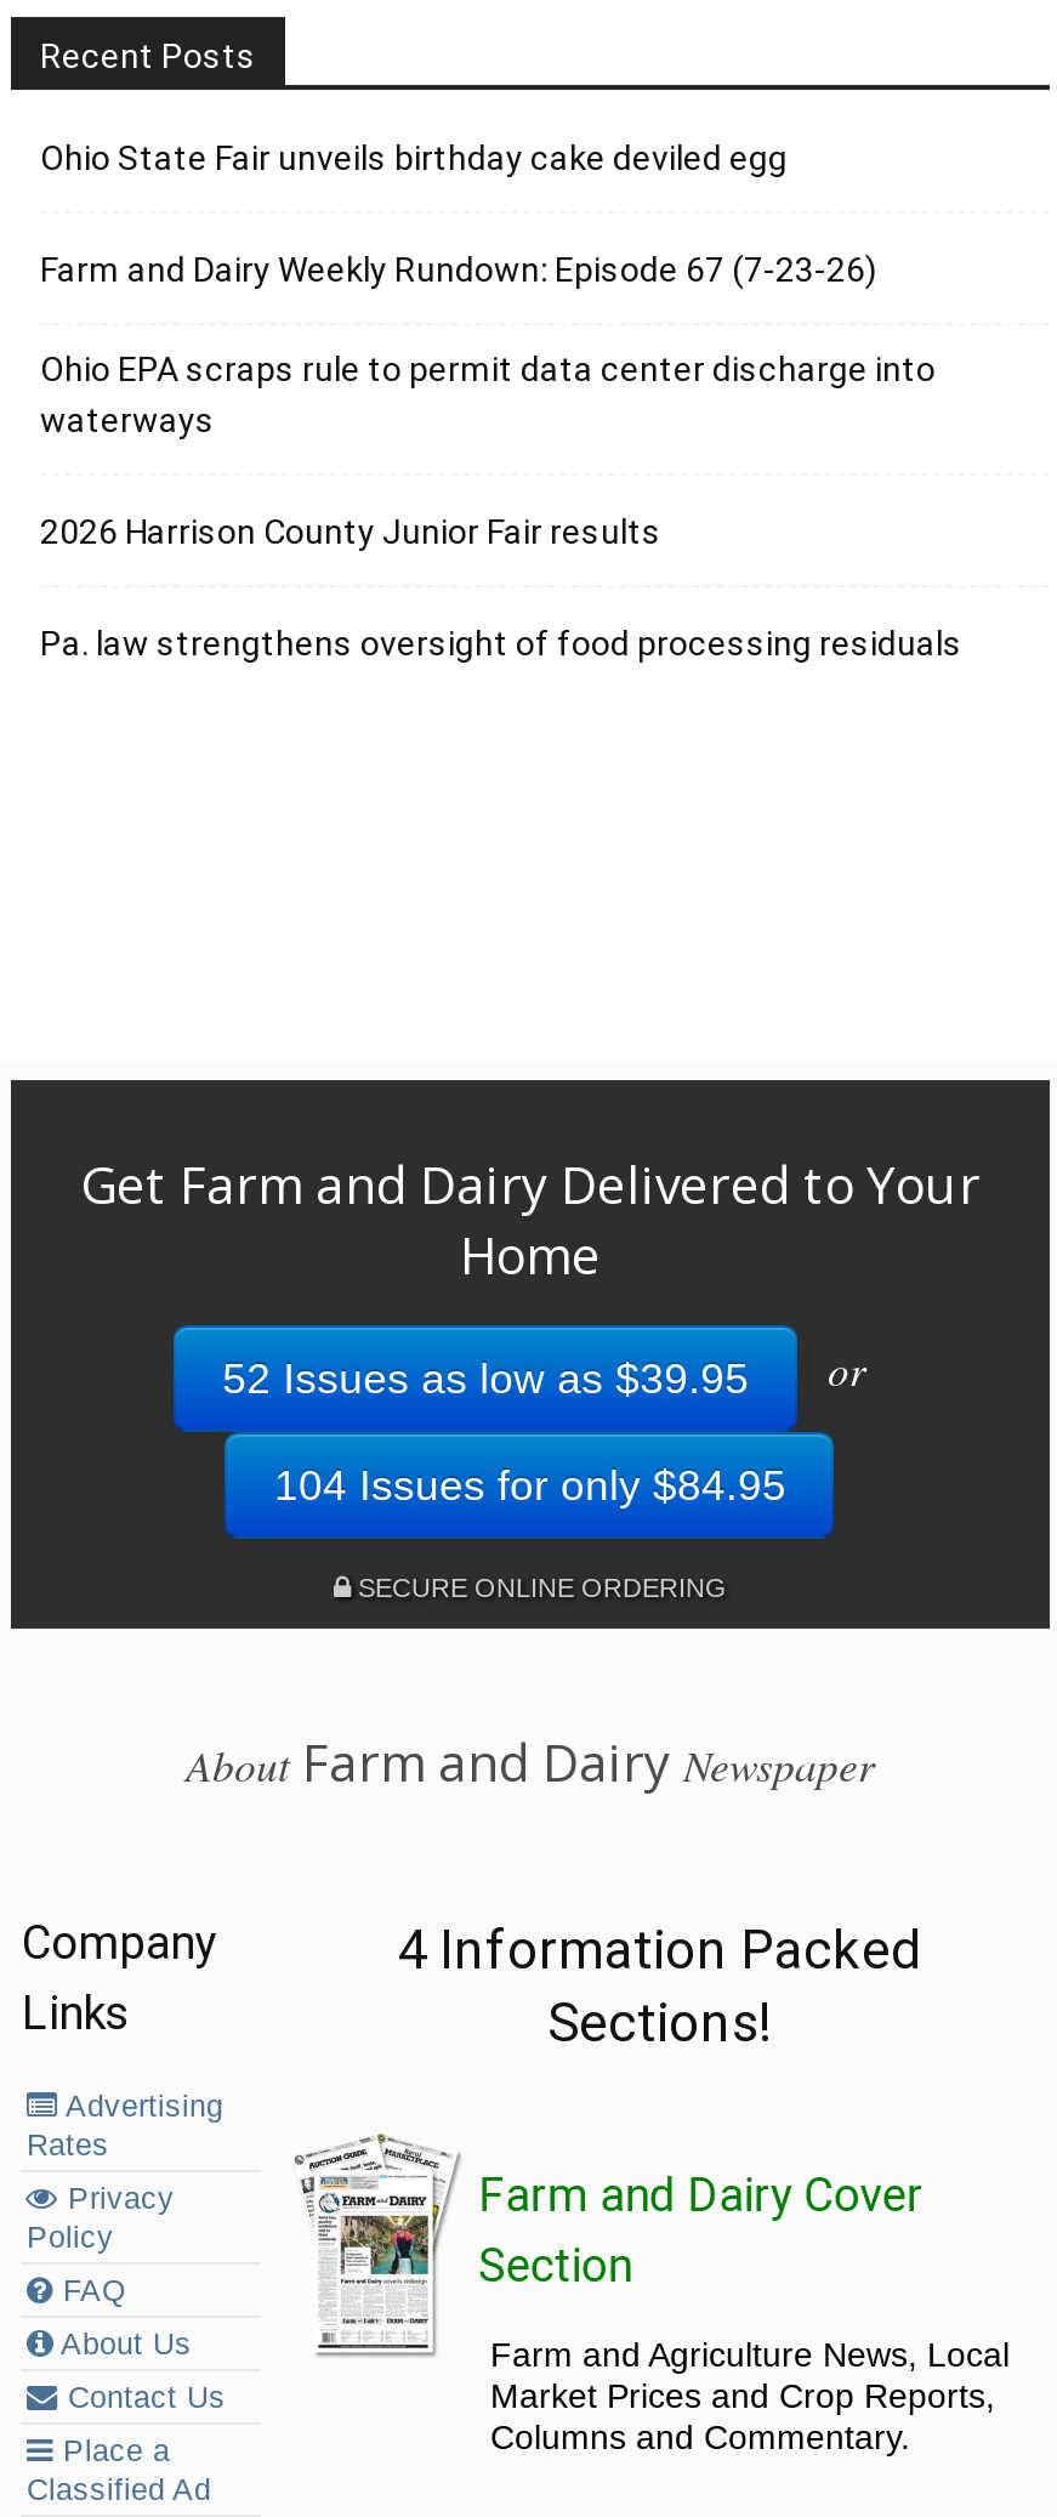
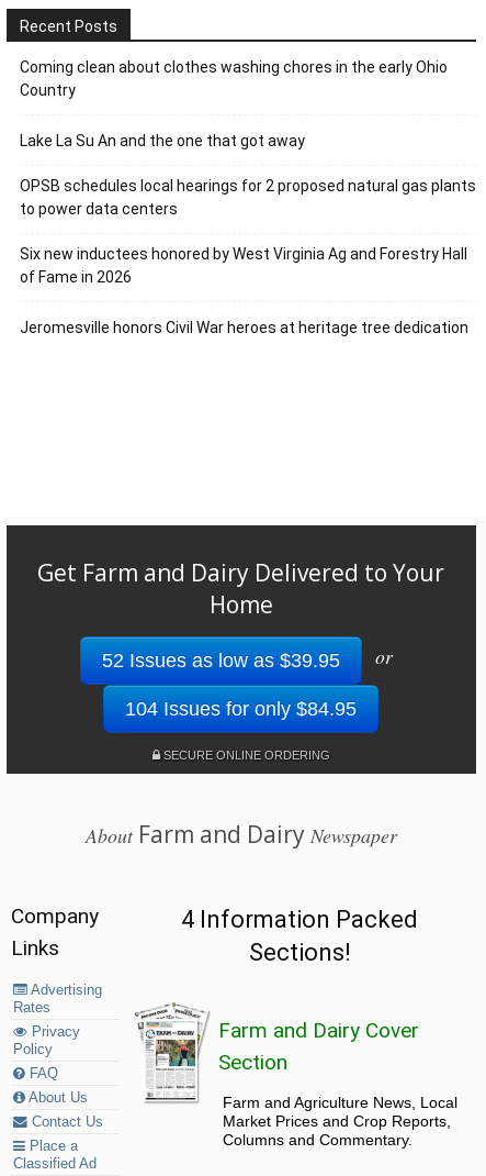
[40,137,788,176] Ohio State Fair unveils birthday cake deviled egg -> [20,58,448,98] Coming clean about clothes washing chores in the early Ohio | Country
[40,249,877,288] Farm and Dairy Weekly Rundown: Episode 67 (7-23-26) -> [20,131,305,149] Lake La Su An and the one that got away
[40,349,936,438] Ohio EPA scraps rule to permit data center discharge into | waterways -> [20,177,476,217] OPSB schedules local hearings for 2 proposed natural gas plants | to power data centers
[40,511,661,550] 2026 Harrison County Junior Fair results -> [20,245,467,285] Six new inductees honored by West Virginia Ag and Forestry Hall | of Fame in 2026
[40,623,962,662] Pa. law strengthens oversight of food processing residuals -> [20,318,468,336] Jeromesville honors Civil War heroes at heritage tree dedication

